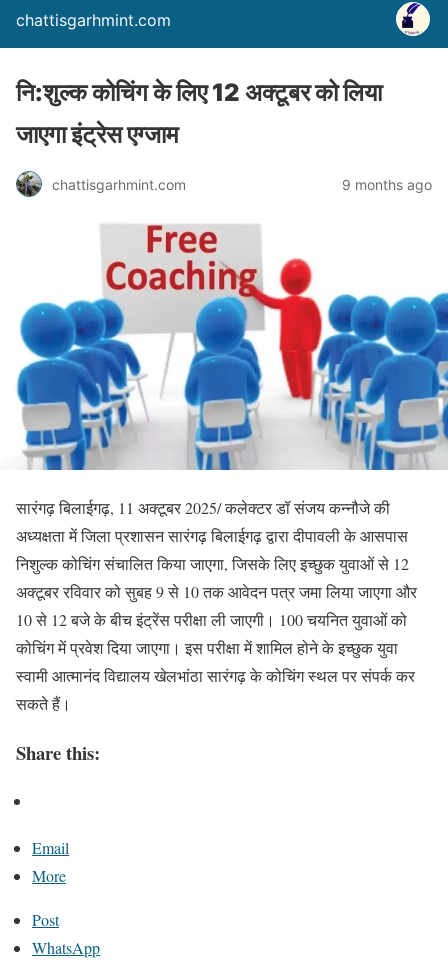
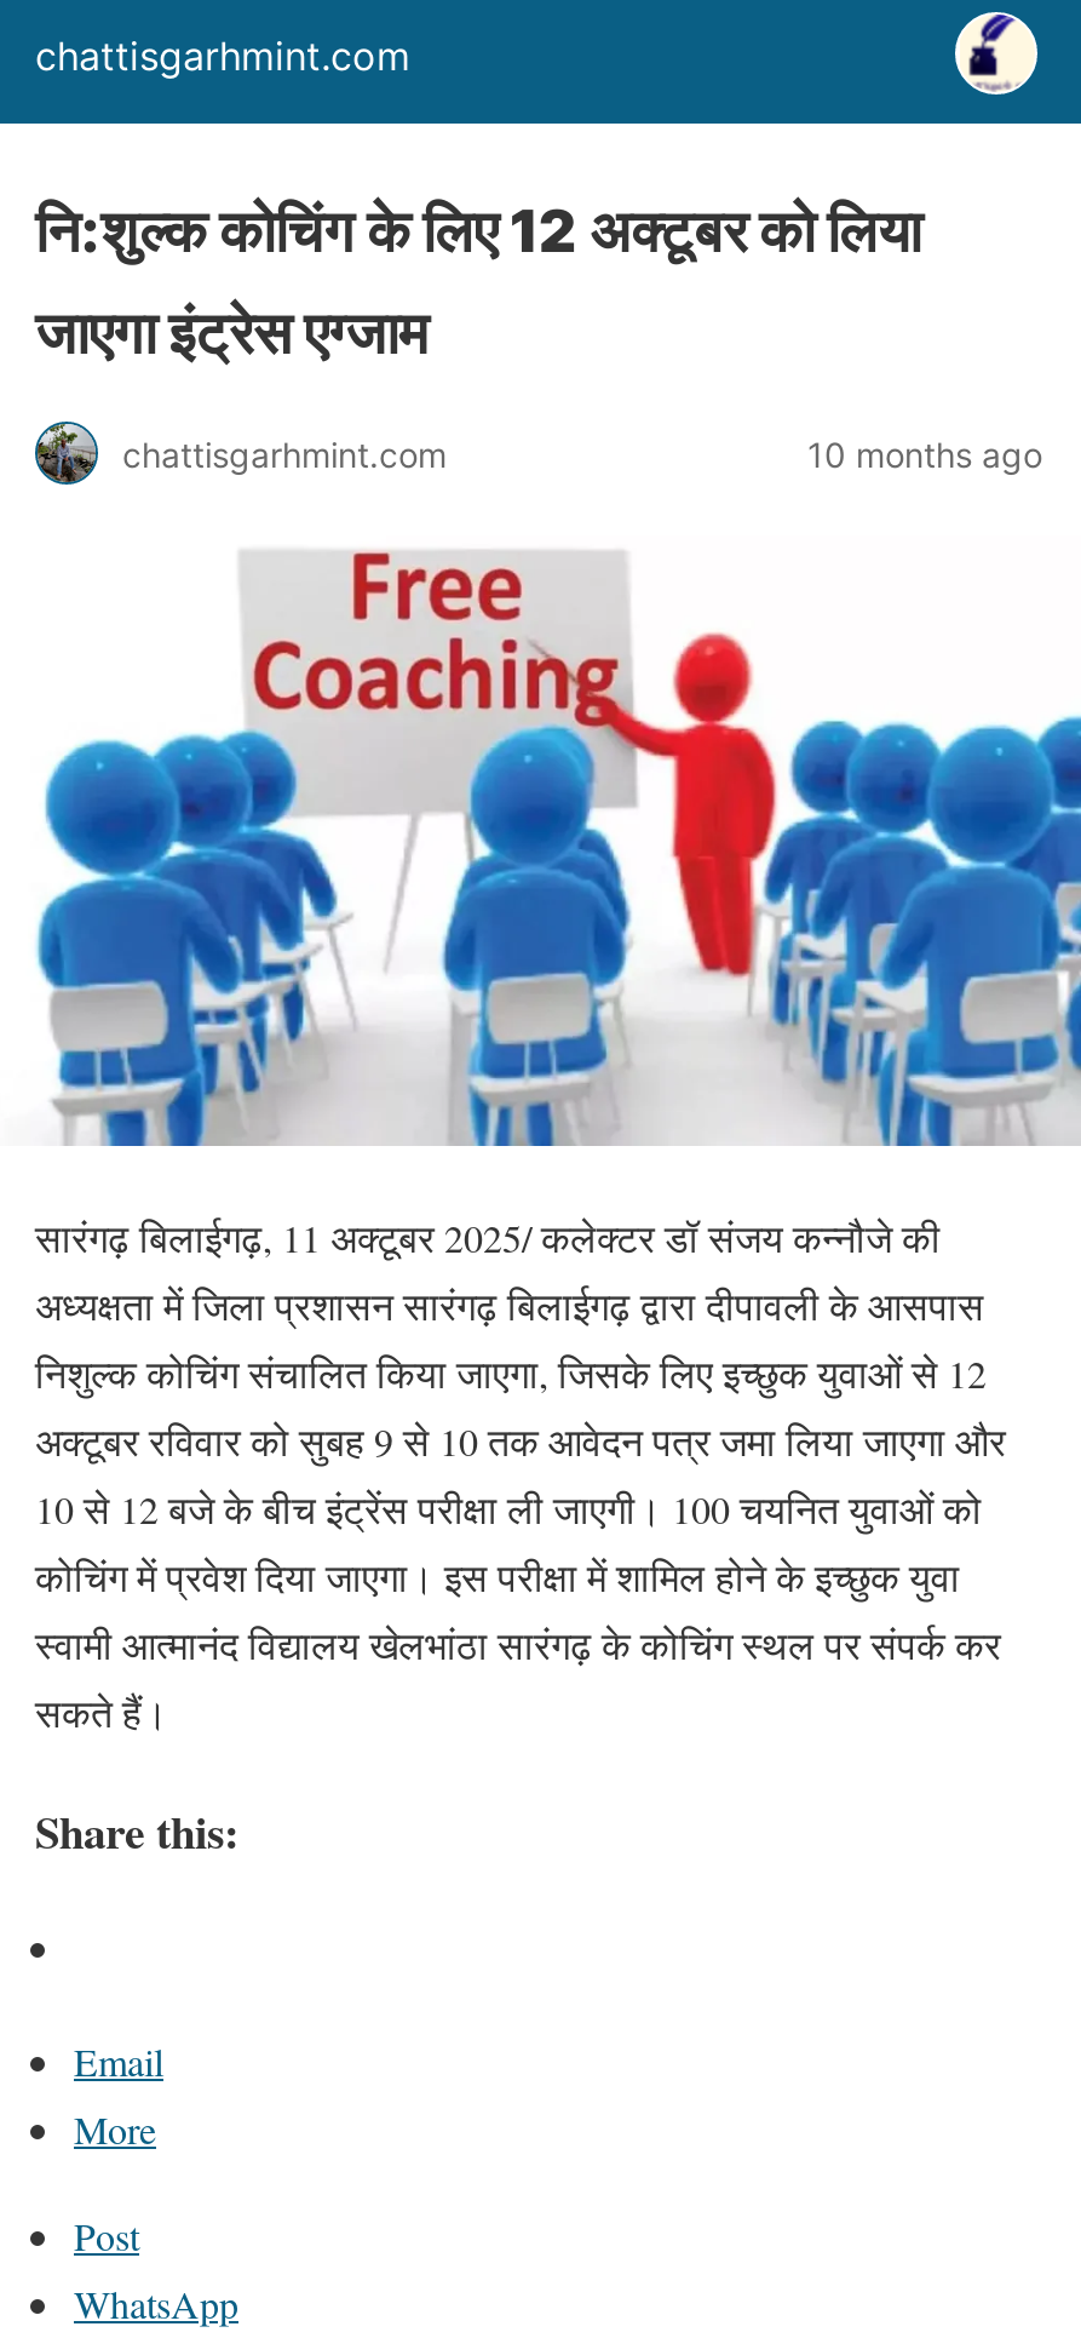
[342,175,432,192] 9 months ago -> [807,432,1042,474] 10 months ago

